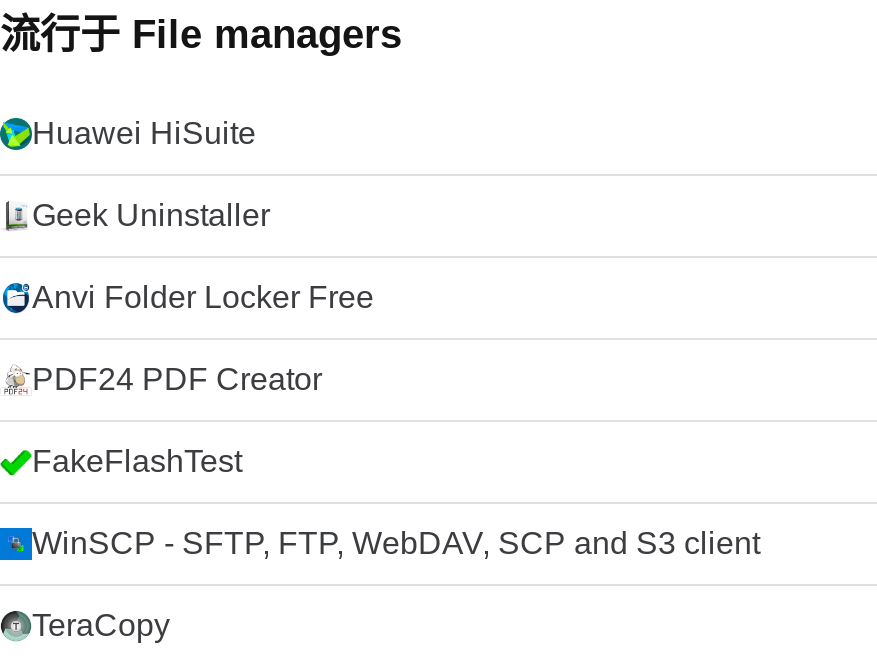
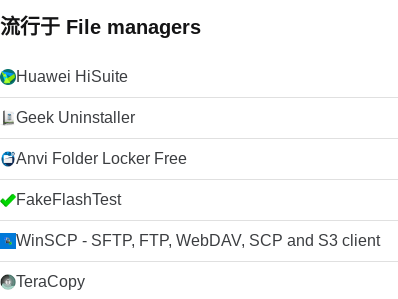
[32,362,322,396] PDF24 PDF Creator -> none

